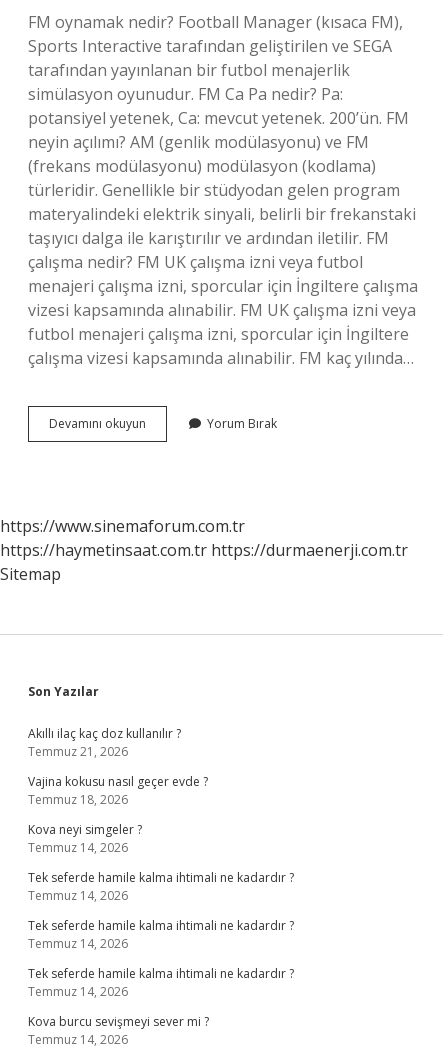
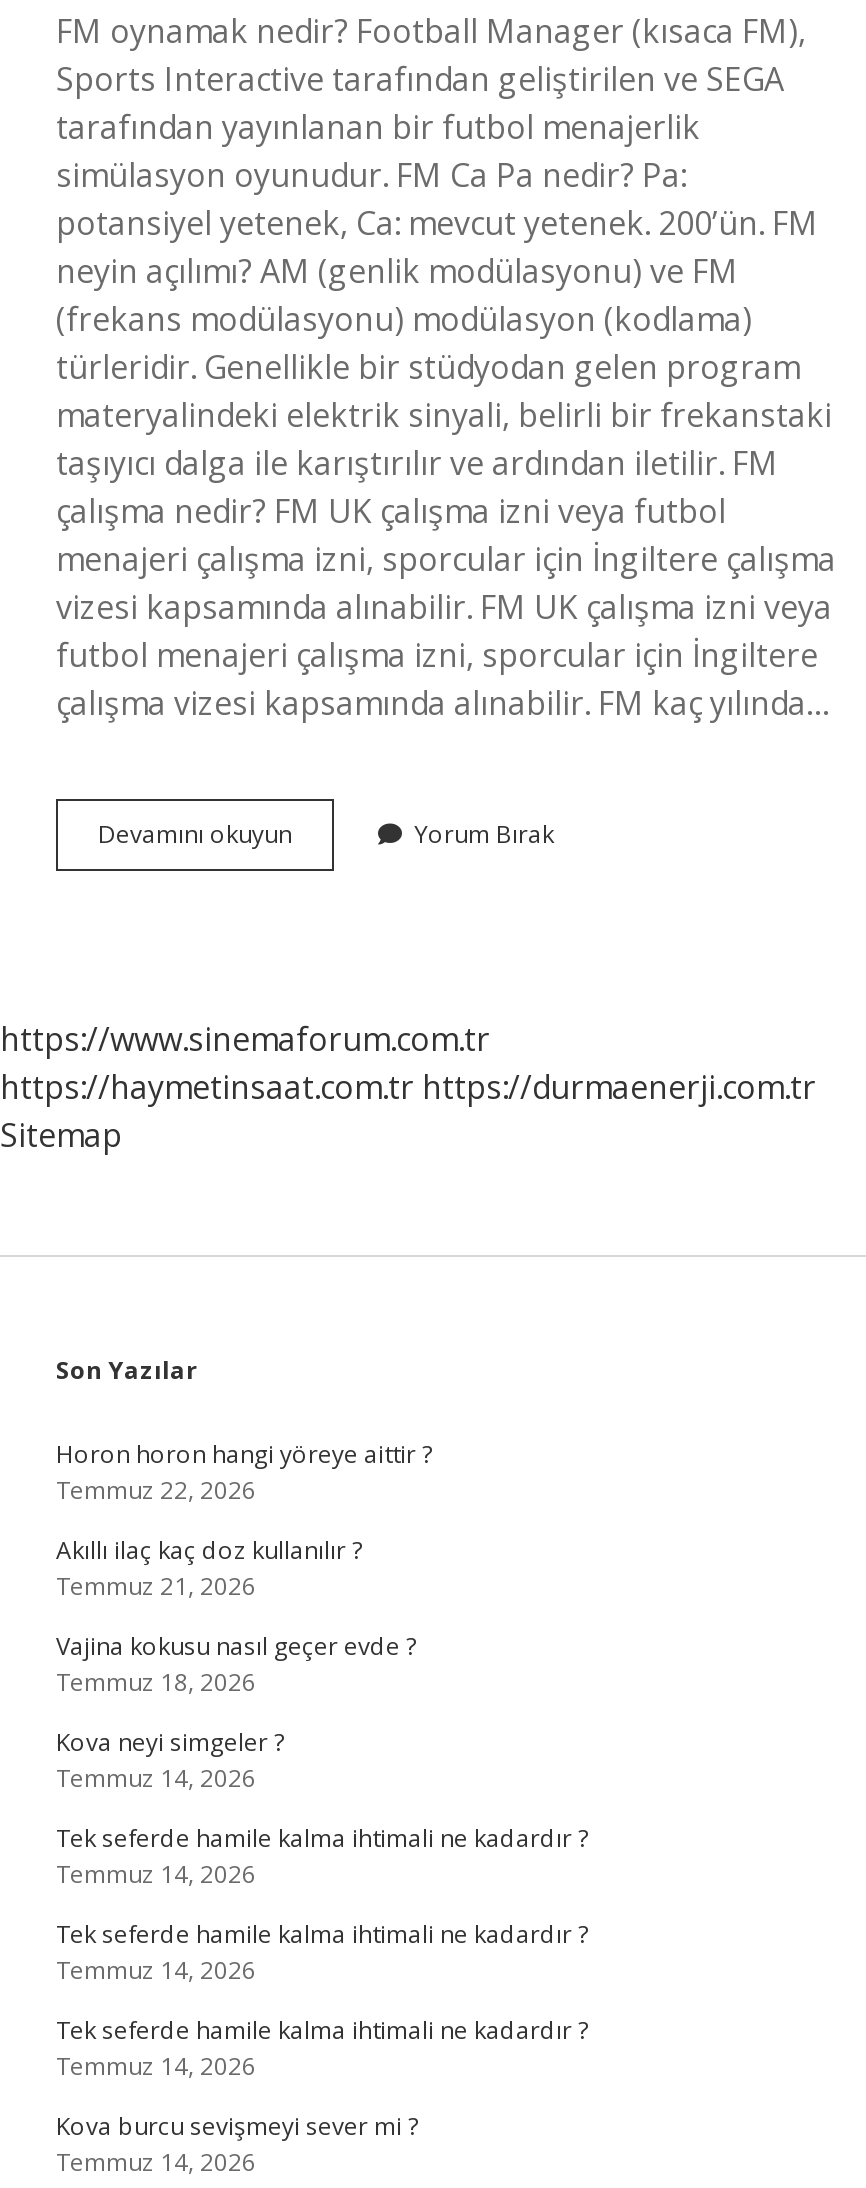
none -> [56,1437,432,1507] Horon horon hangi yöreye aittir ? | Temmuz 22, 2026

